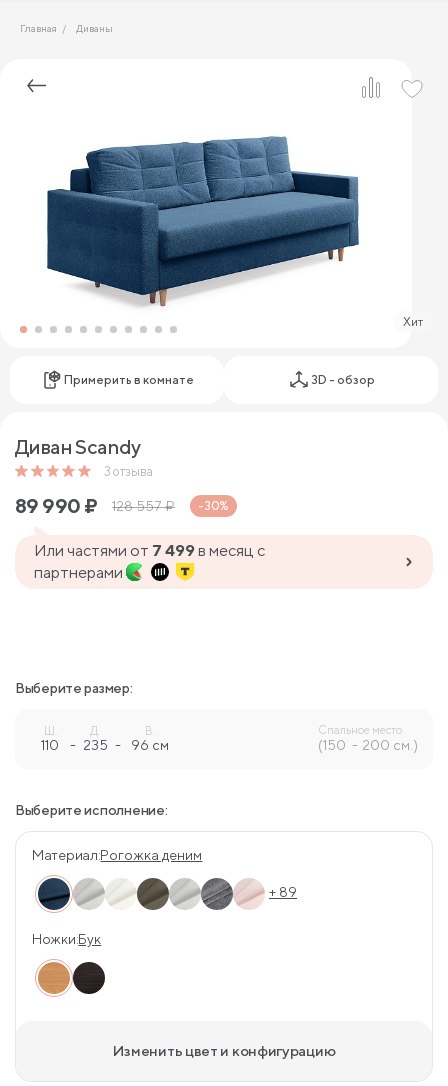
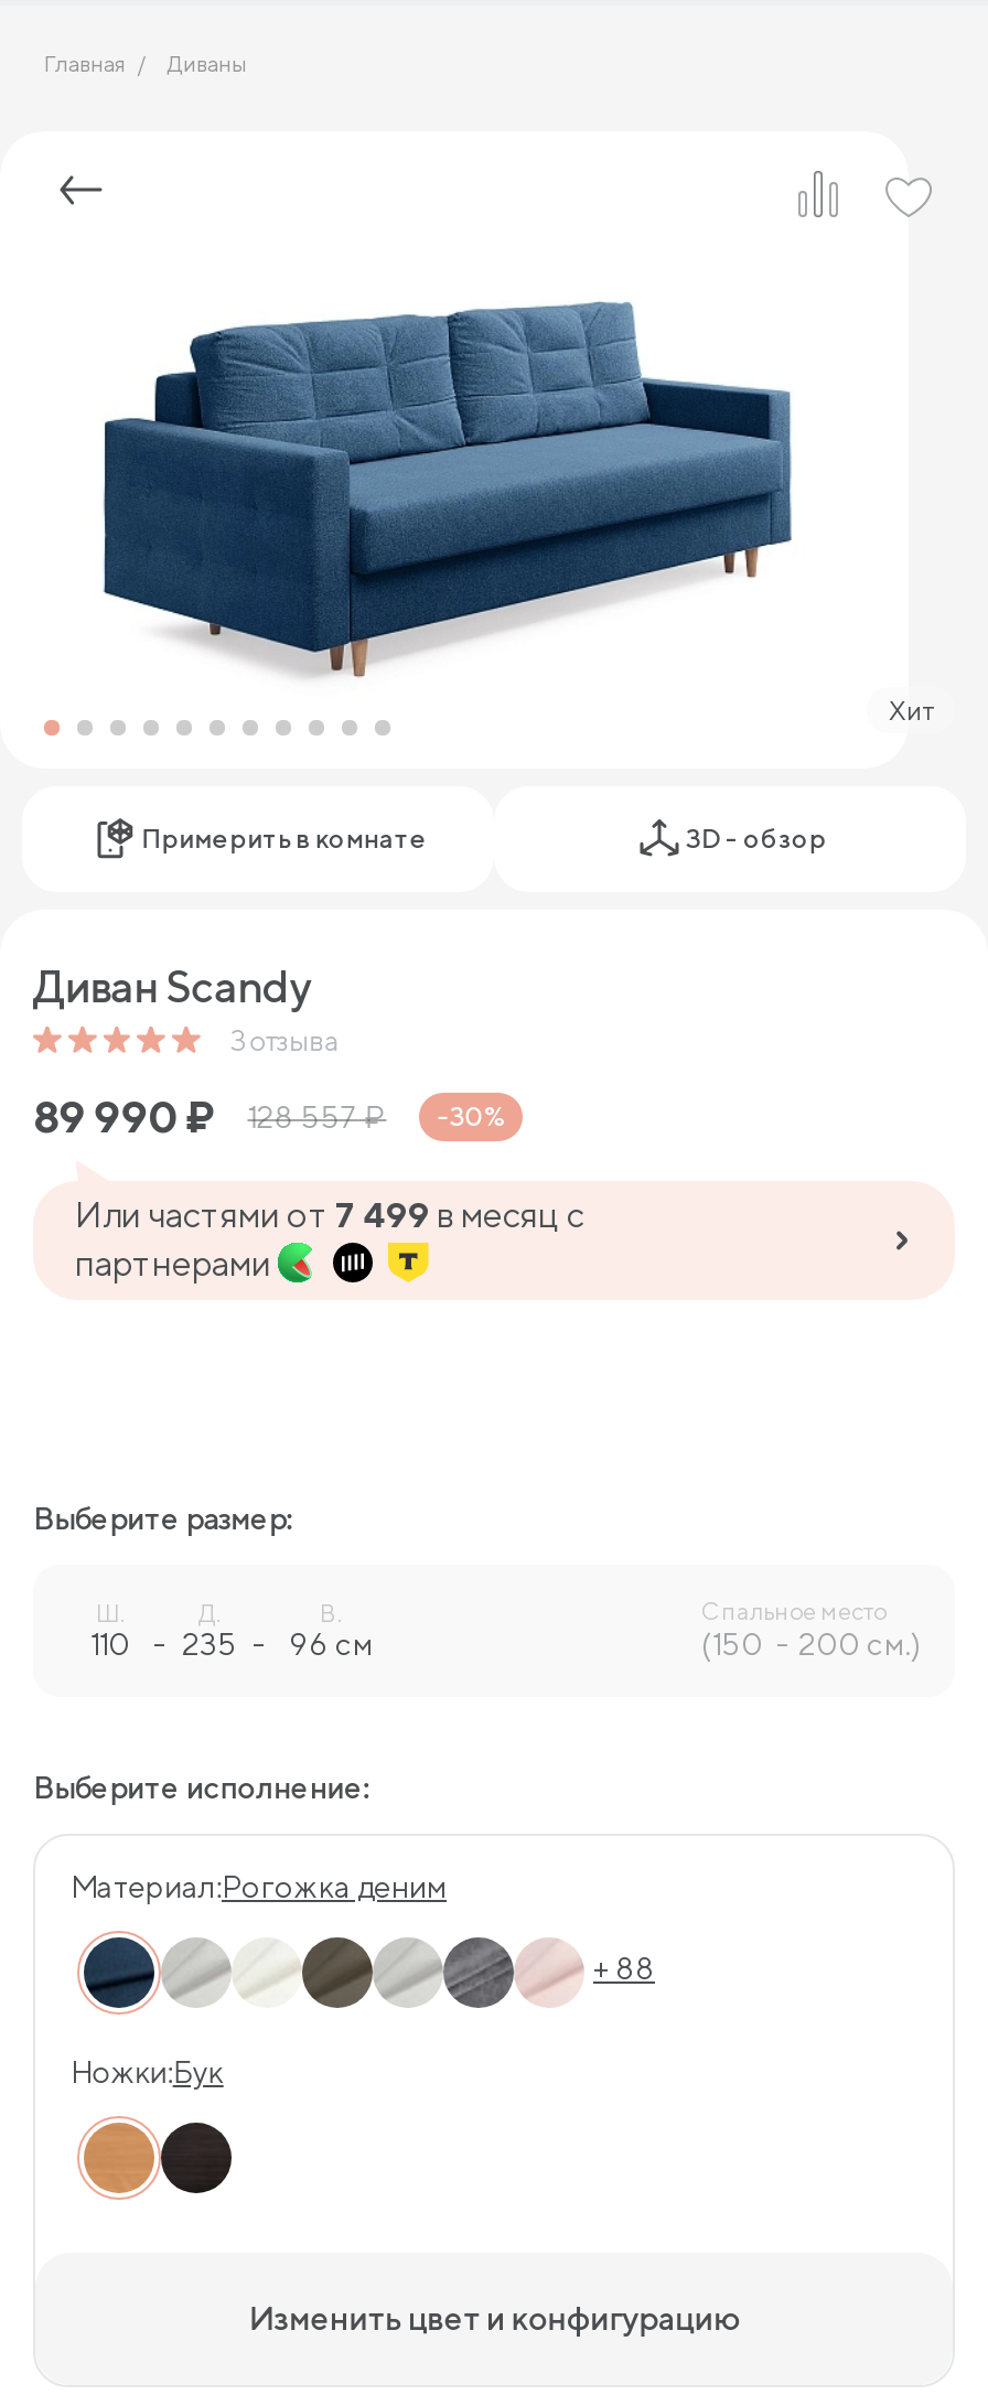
[269,884,297,900] + 89 -> [593,1951,655,1986] + 88

